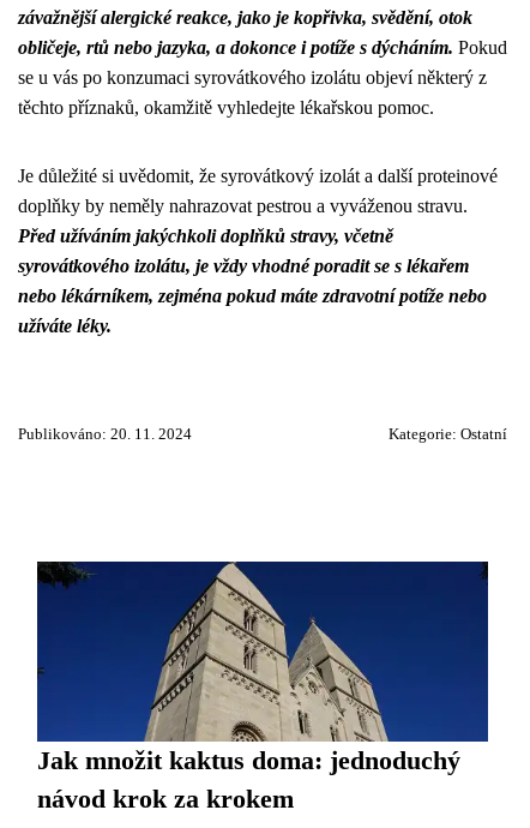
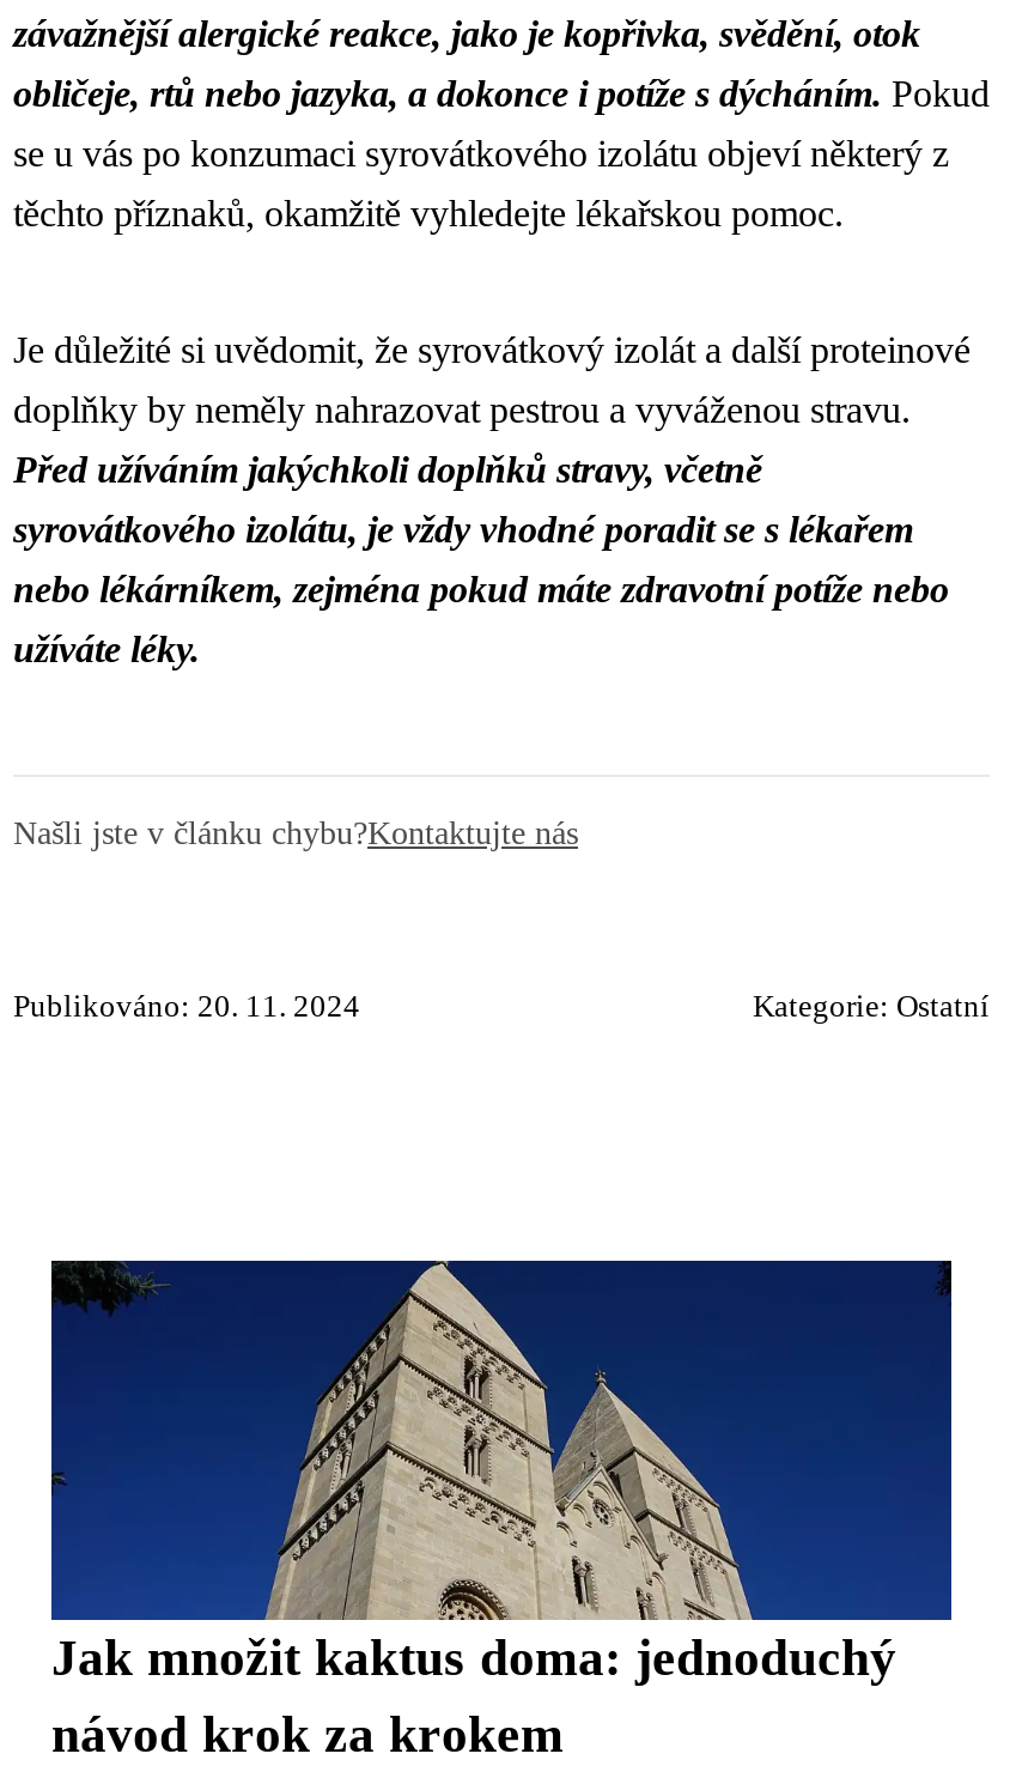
none -> [13,813,578,851] Našli jste v článku chybu?Kontaktujte nás

